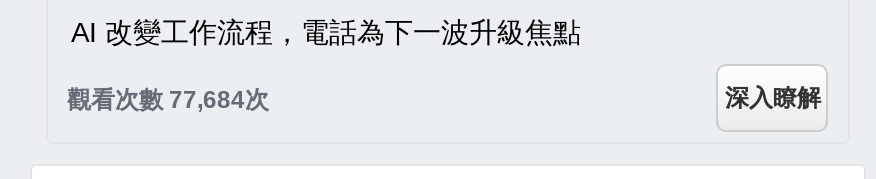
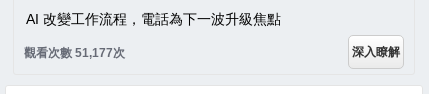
[67,86,269,114] 觀看次數 77,684次 -> [23,46,124,60] 觀看次數 51,177次

